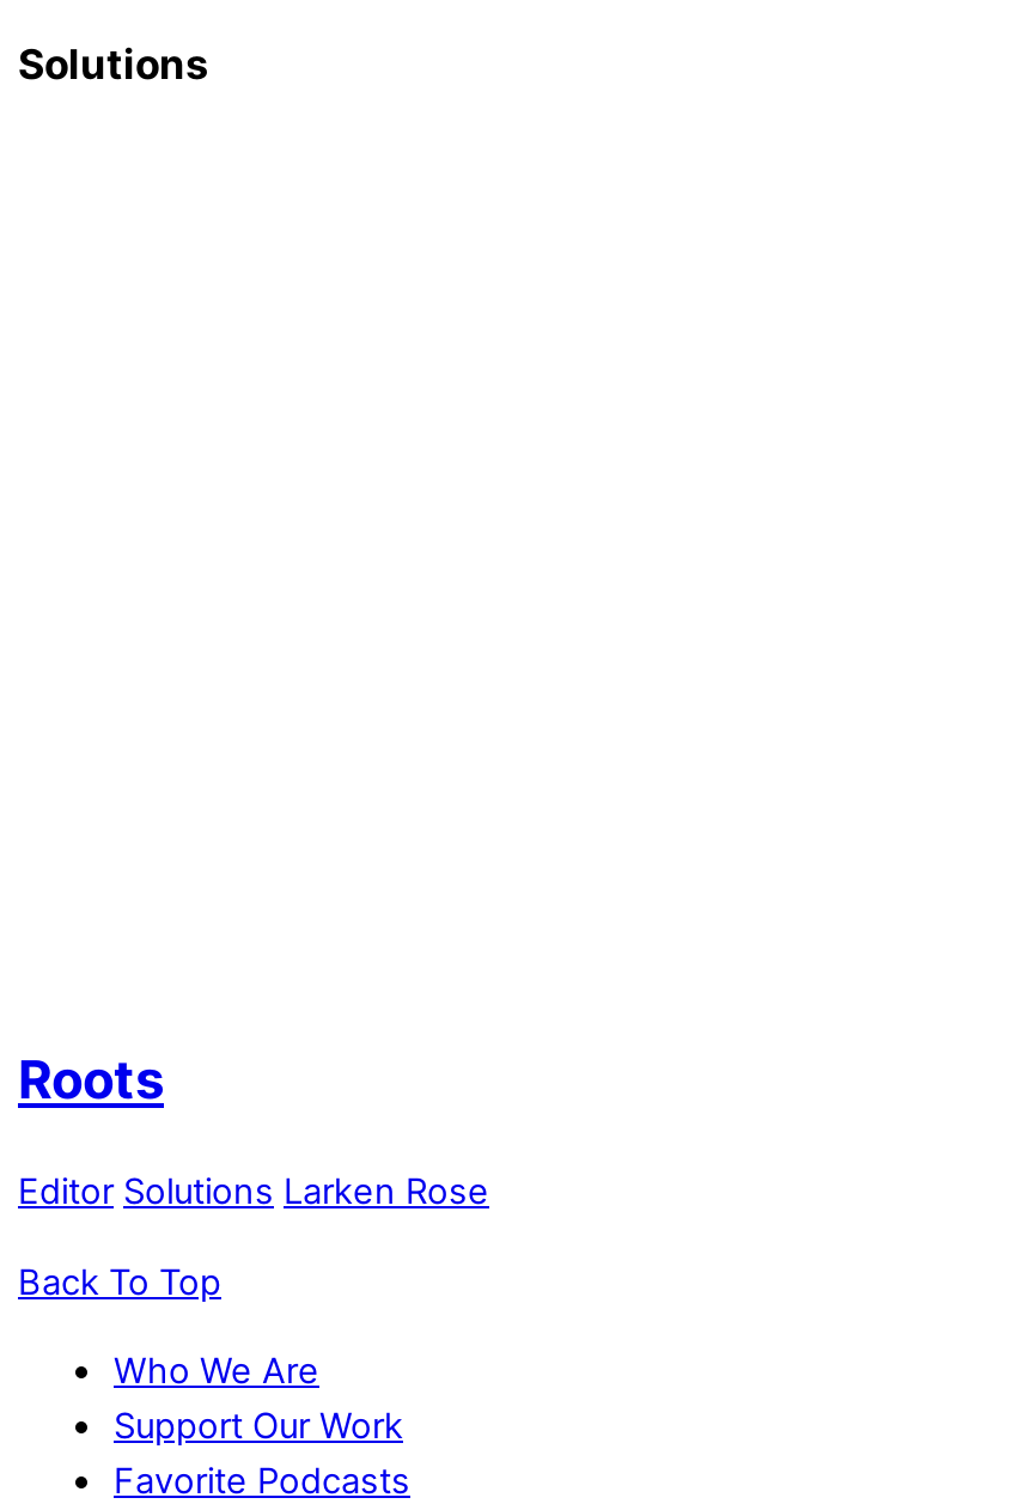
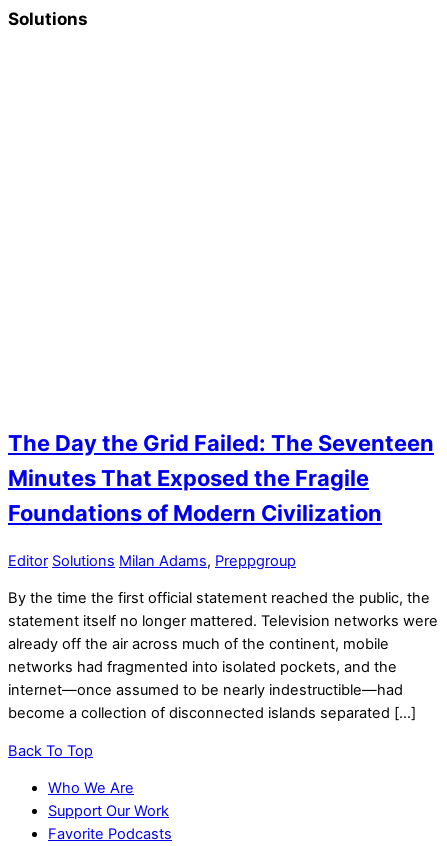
[18,1048,489,1214] Roots | Editor Solutions Larken Rose -> [8,430,438,722] The Day the Grid Failed: The Seventeen | Minutes That Exposed the Fragile | Foundations of Modern Civilization | Editor Solutions Milan Adams, Preppgroup | By the time the first official statement reached the public, the | statement itself no longer mattered. Television networks were | already off the air across much of the continent, mobile | networks had fragmented into isolated pockets, and the | internet—once assumed to be nearly indestructible—had | become a collection of disconnected islands separated […]

